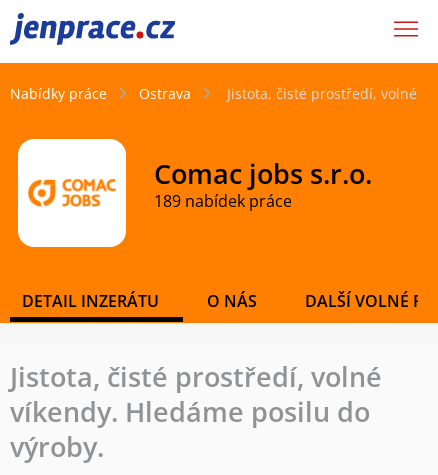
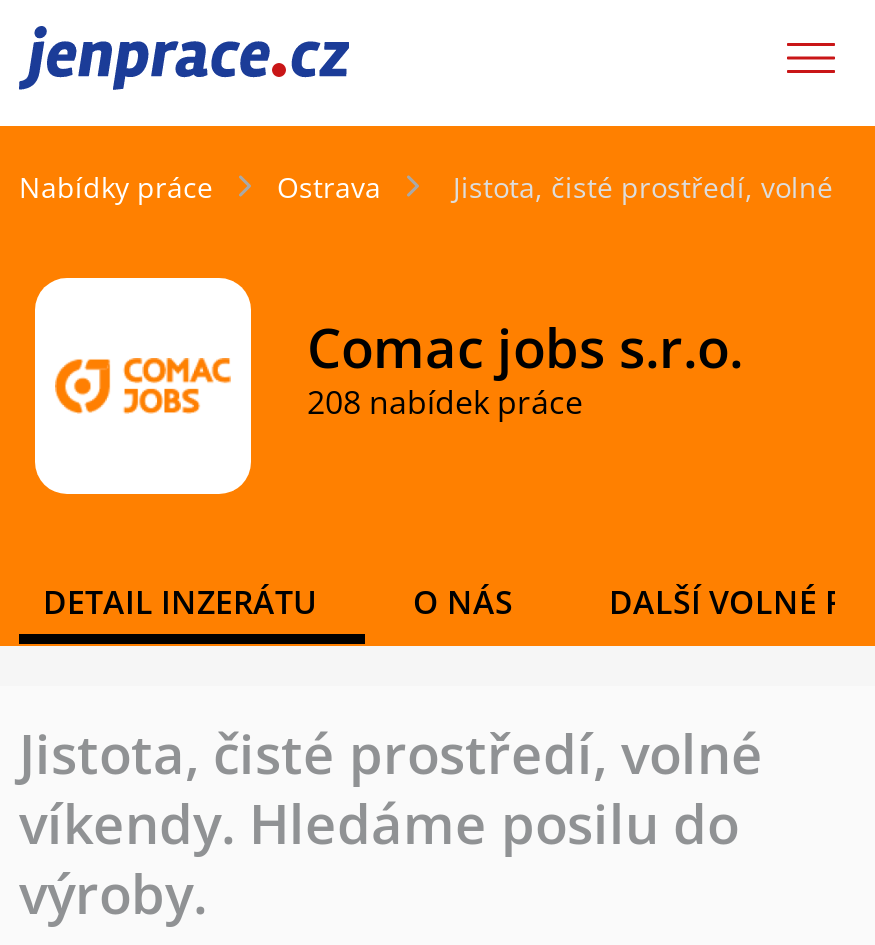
[154,190,292,212] 189 nabídek práce -> [307,381,583,425] 208 nabídek práce

